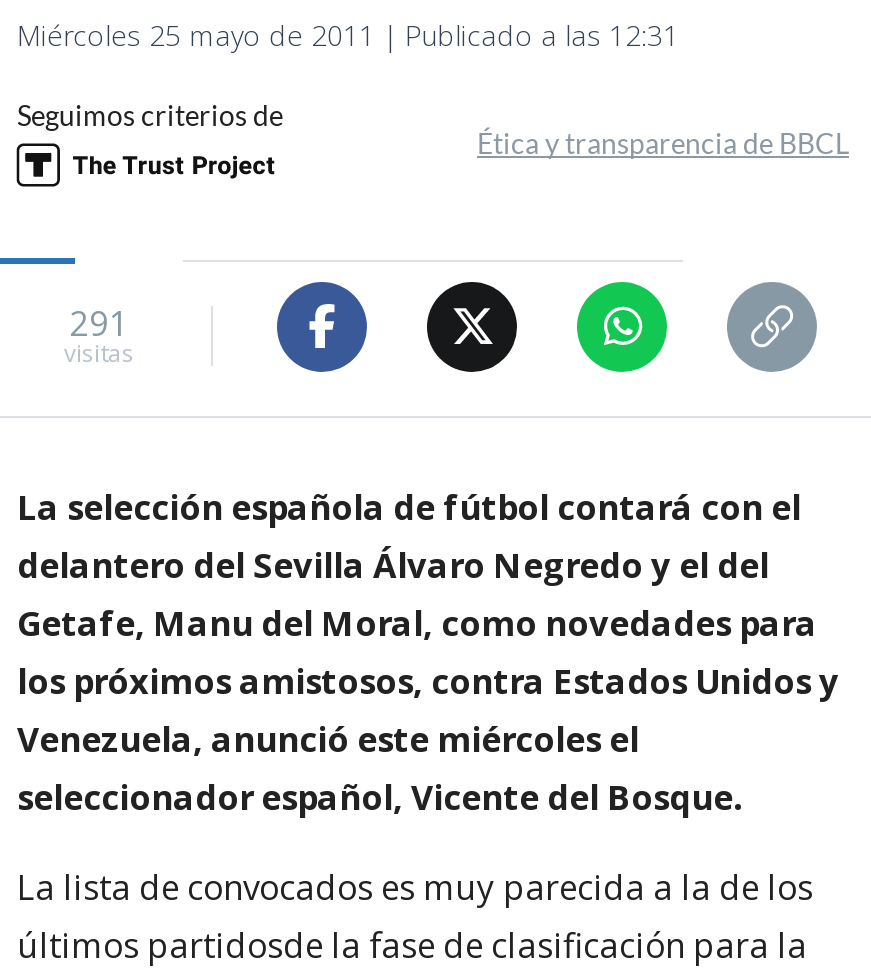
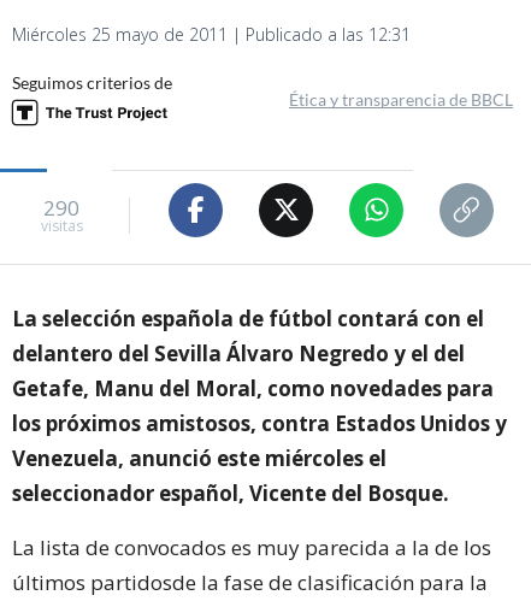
[69,301,129,347] 291 -> [43,194,79,222] 290

